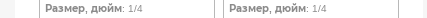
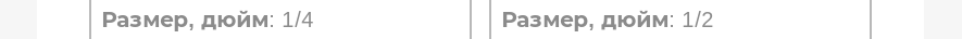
[229,3,327,14] Размер, дюйм: 1/4 -> [501,7,714,31] Размер, дюйм: 1/2

